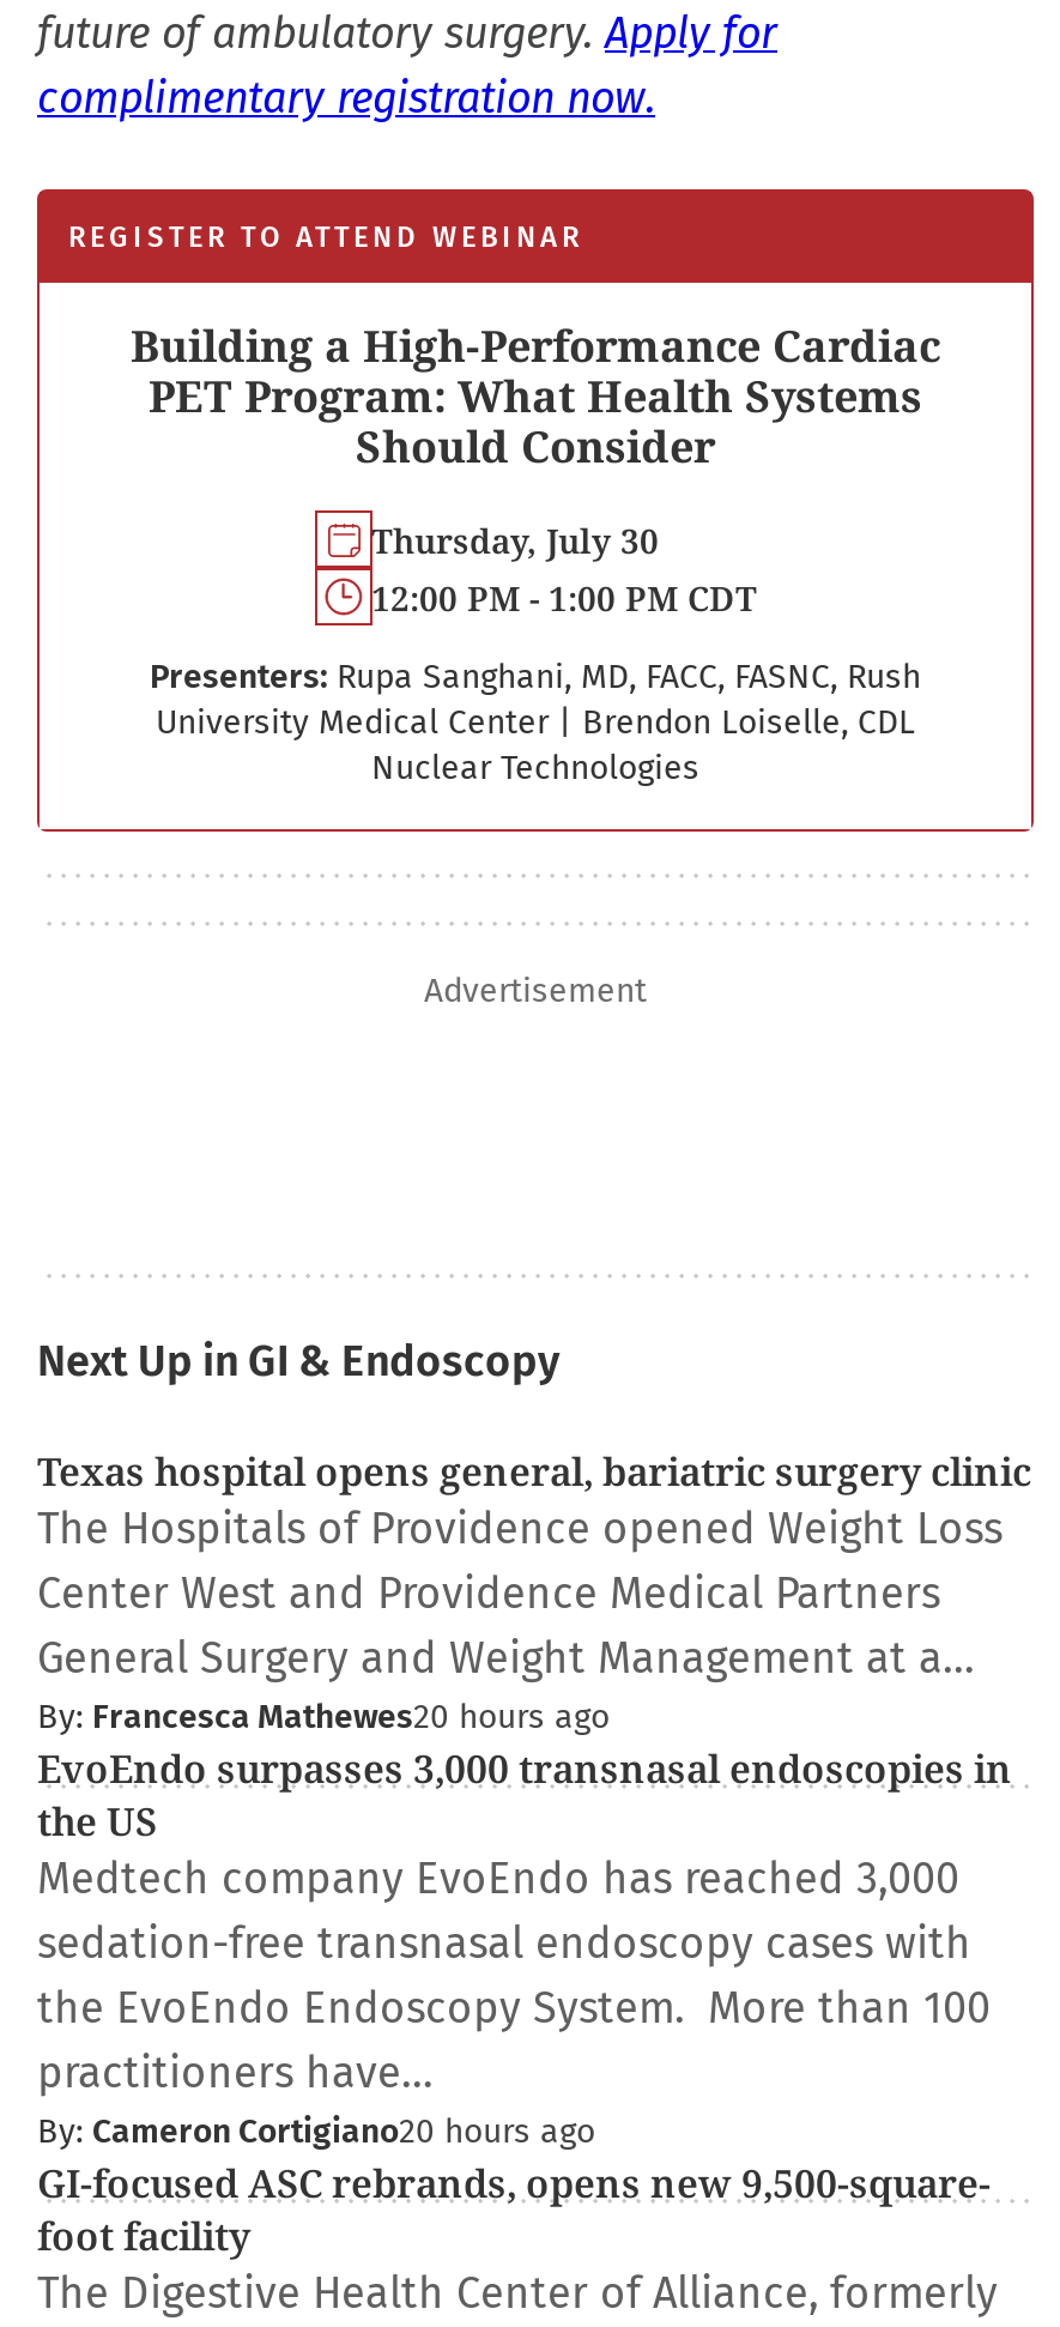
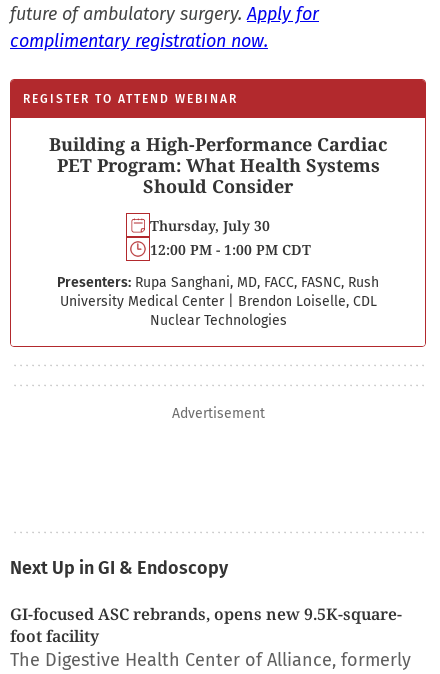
[37,1445,1031,2210] Texas hospital opens general, bariatric surgery clinic | The Hospitals of Providence opened Weight Loss | Center West and Providence Medical Partners | General Surgery and Weight Management at a… | By: Francesca Mathewes20 hours ago | EvoEndo surpasses 3,000 transnasal endoscopies in | the US | Medtech company EvoEndo has reached 3,000 | sedation-free transnasal endoscopy cases with | the EvoEndo Endoscopy System. More than 100 | practitioners have… | By: Cameron Cortigiano20 hours ago | GI-focused ASC rebrands, opens new 9,500-square- -> [10,603,402,625] GI-focused ASC rebrands, opens new 9.5K-square-

